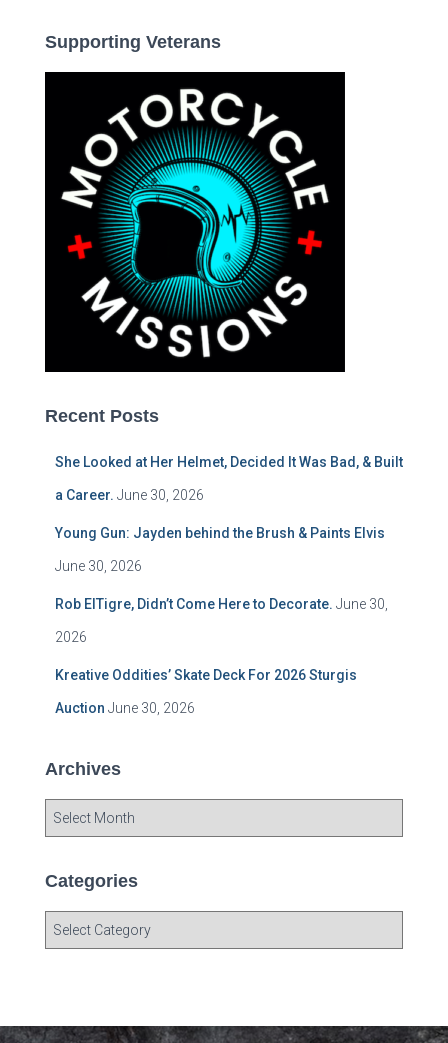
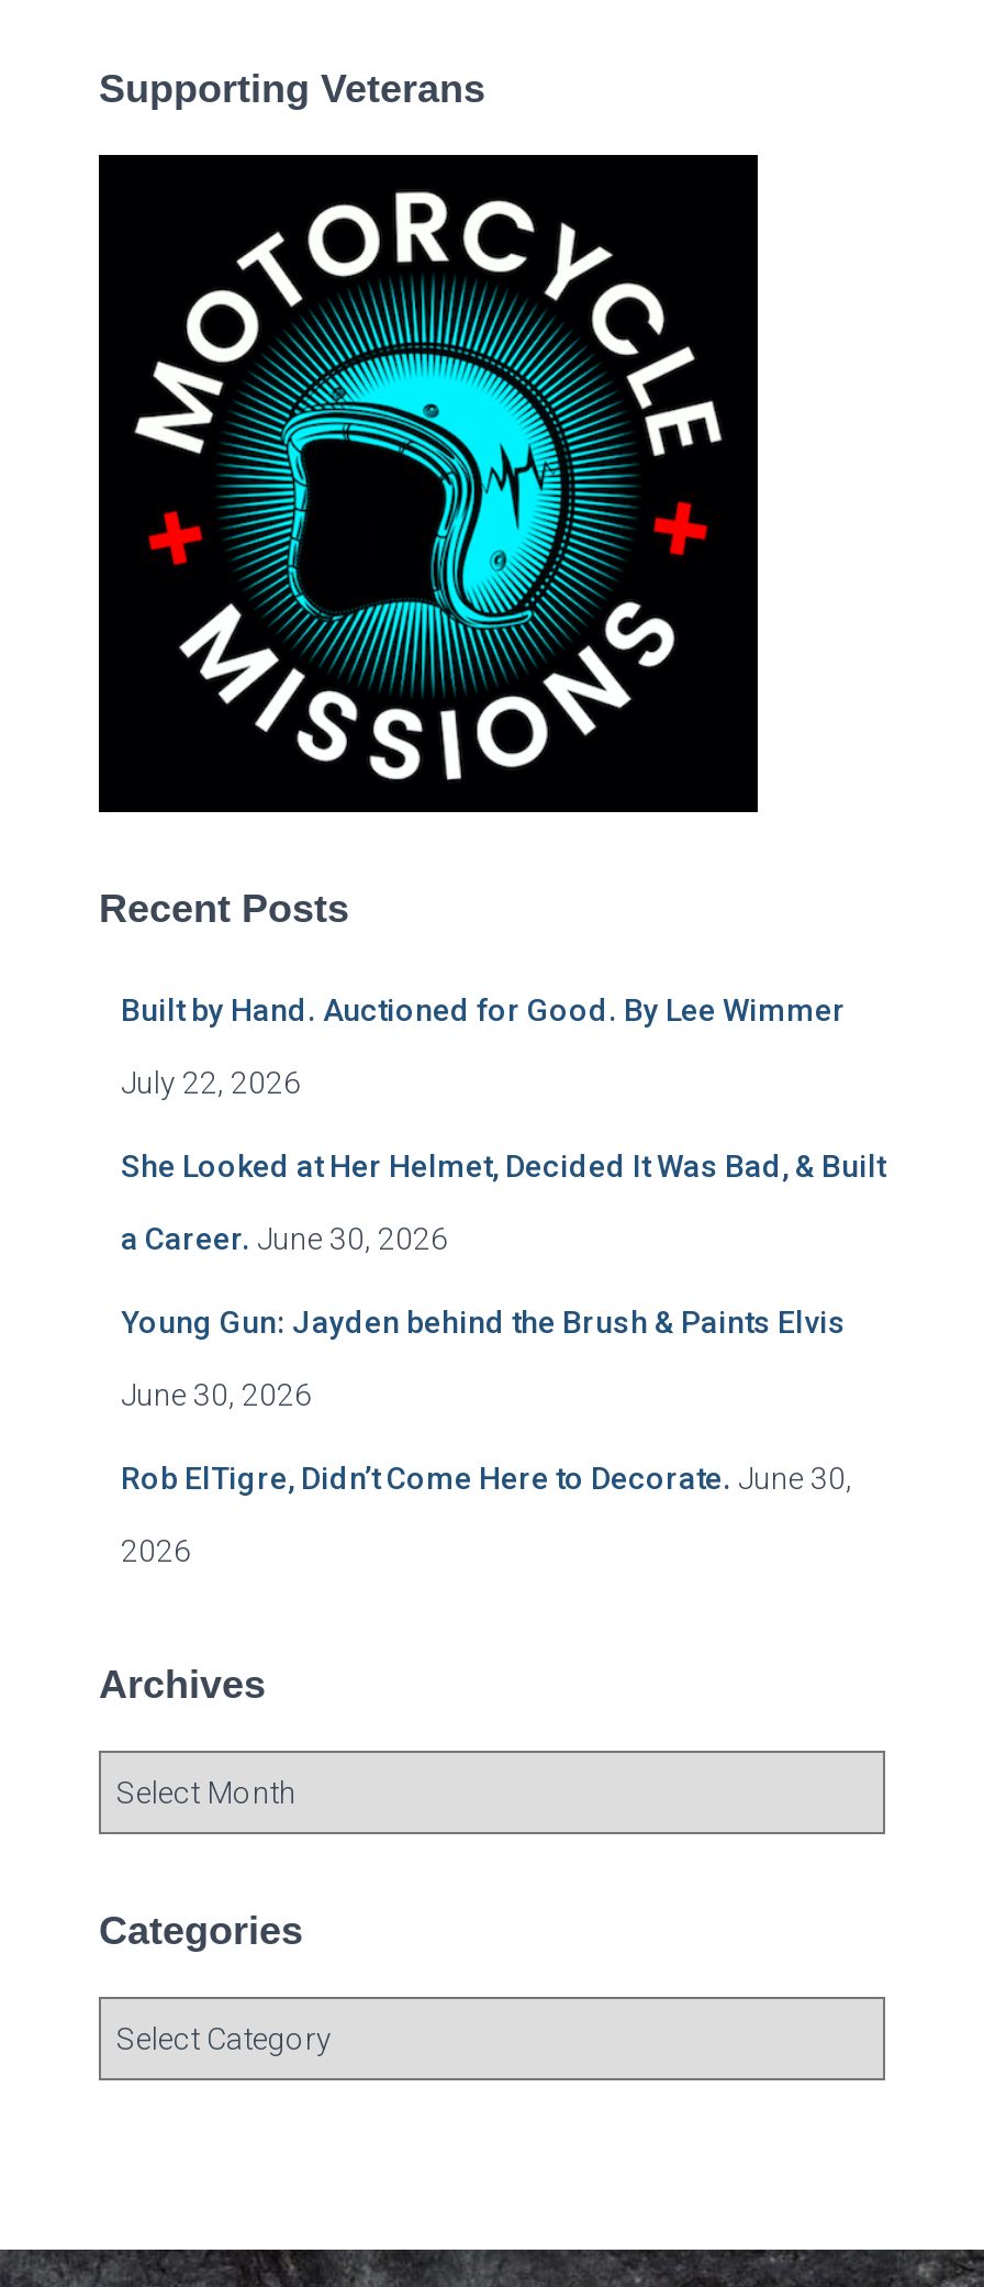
none -> [121,993,846,1101] Built by Hand. Auctioned for Good. By Lee Wimmer | July 22, 2026
moved [55,454,403,645] -> [121,1149,885,1569]: She Looked at Her Helmet, Decided It Was Bad, & Built | a Career. June 30, 2026 | Young Gun: Jayden behind the Brush & Paints Elvis | June 30, 2026 | Rob ElTigre, Didn’t Come Here to Decorate. June 30, | 2026
[55,667,357,716] Kreative Oddities’ Skate Deck For 2026 Sturgis | Auction June 30, 2026 -> none

